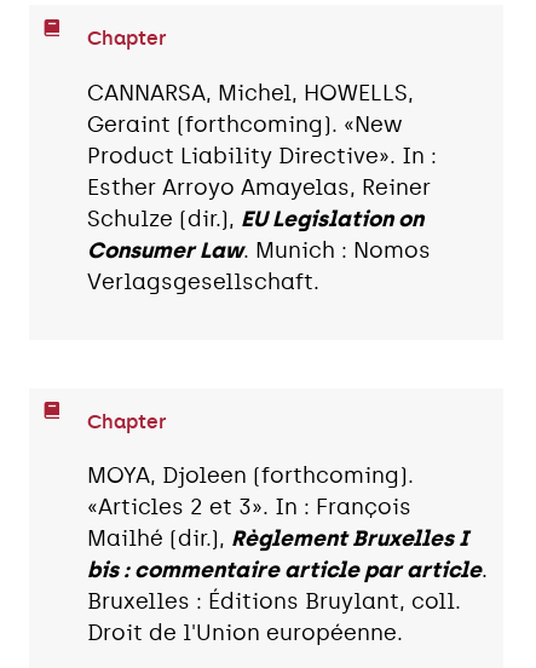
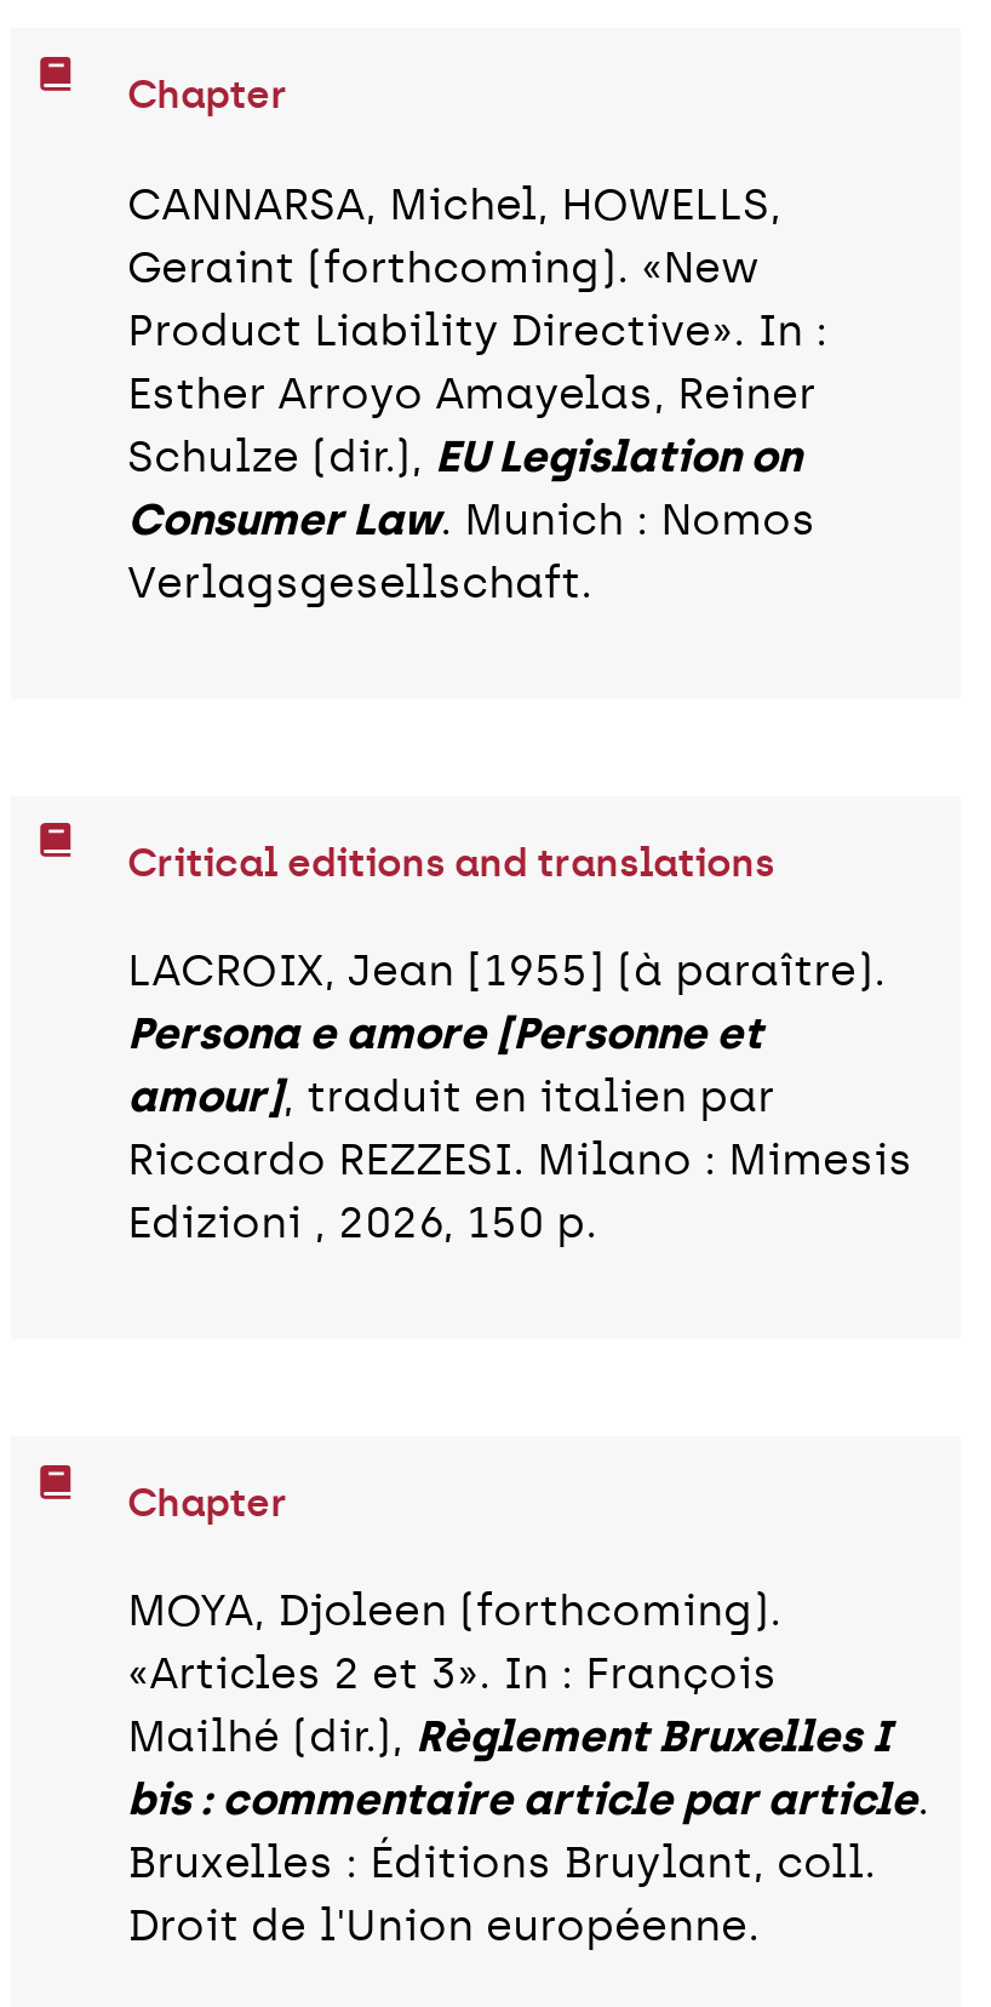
none -> [127,839,912,1250] Critical editions and translations | LACROIX, Jean [1955] (à paraître). | Persona e amore [Personne et | amour], traduit en italien par | Riccardo REZZESI. Milano : Mimesis | Edizioni , 2026, 150 p.

